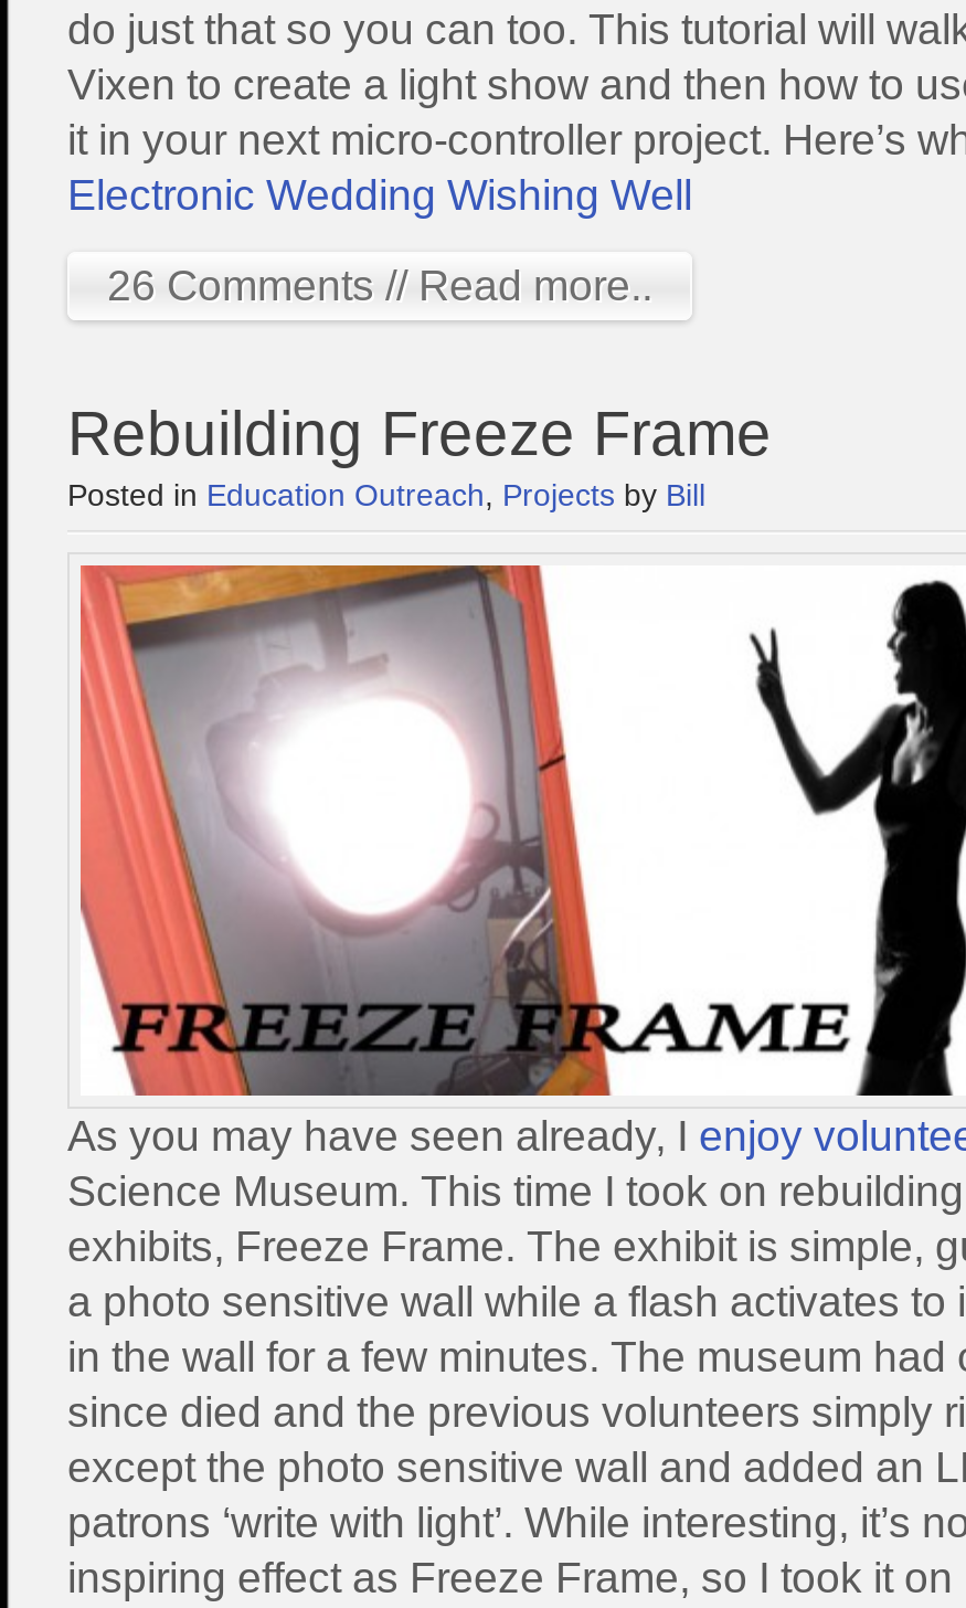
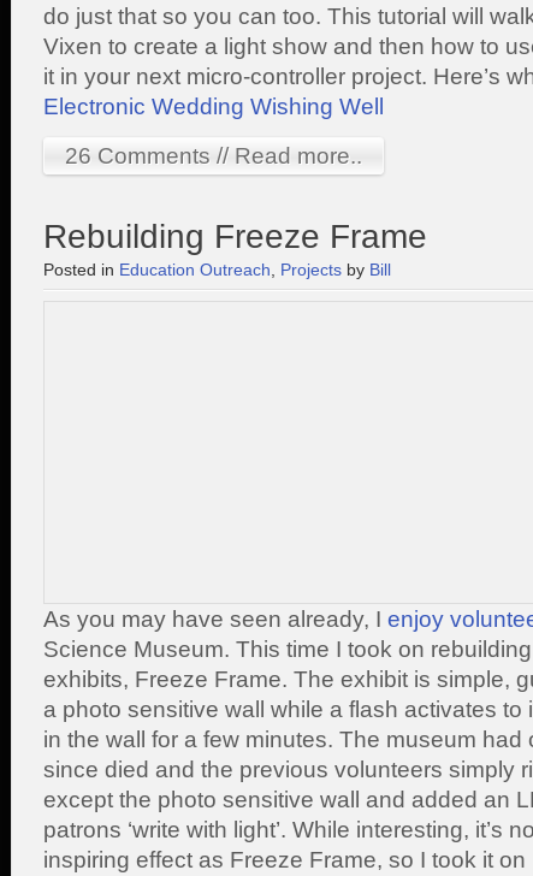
[78,563,959,1098] [image] -> none

